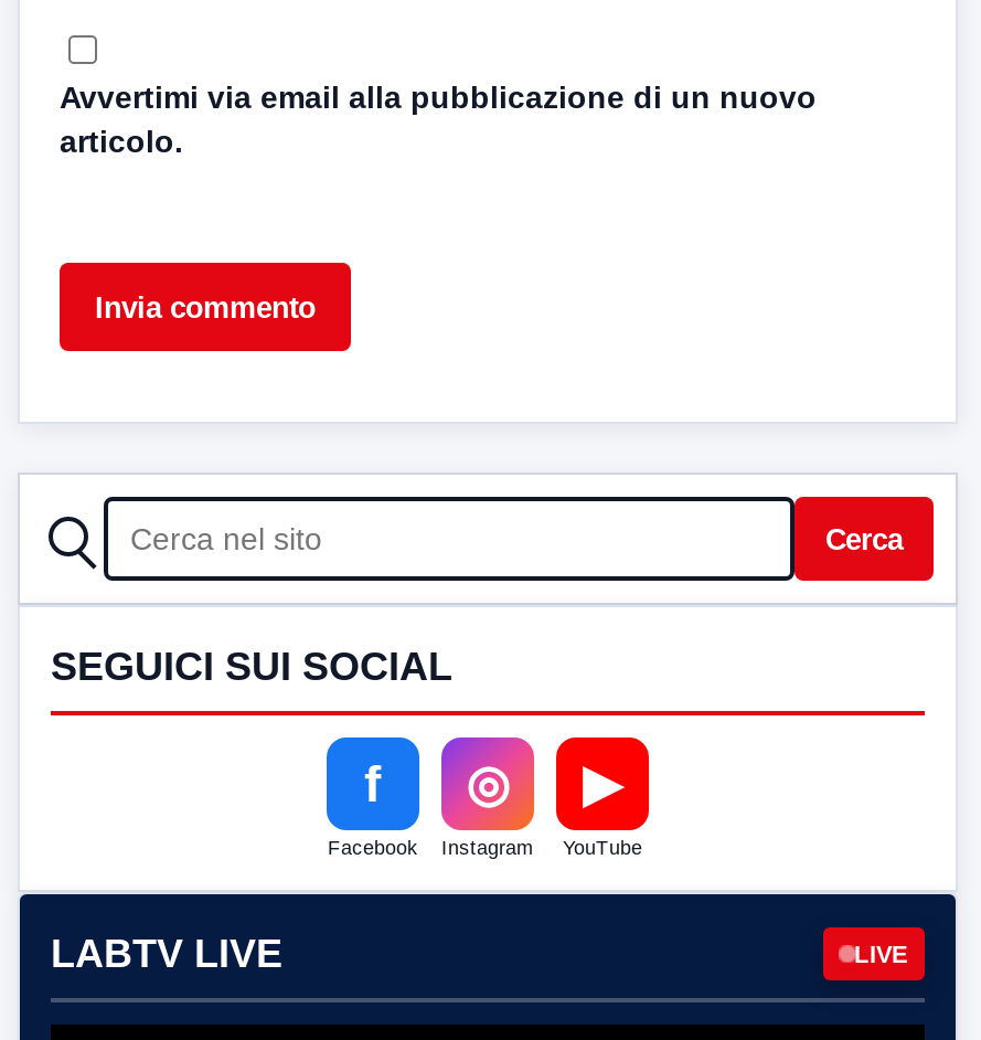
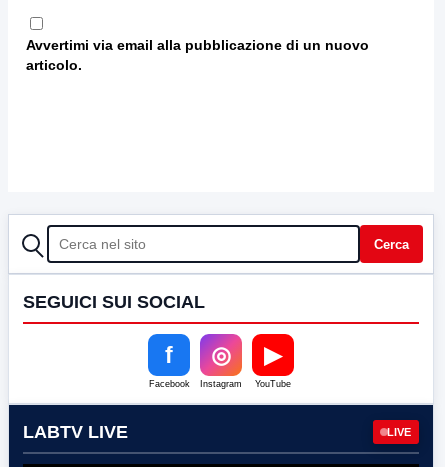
[57,261,353,353] [image] -> none

